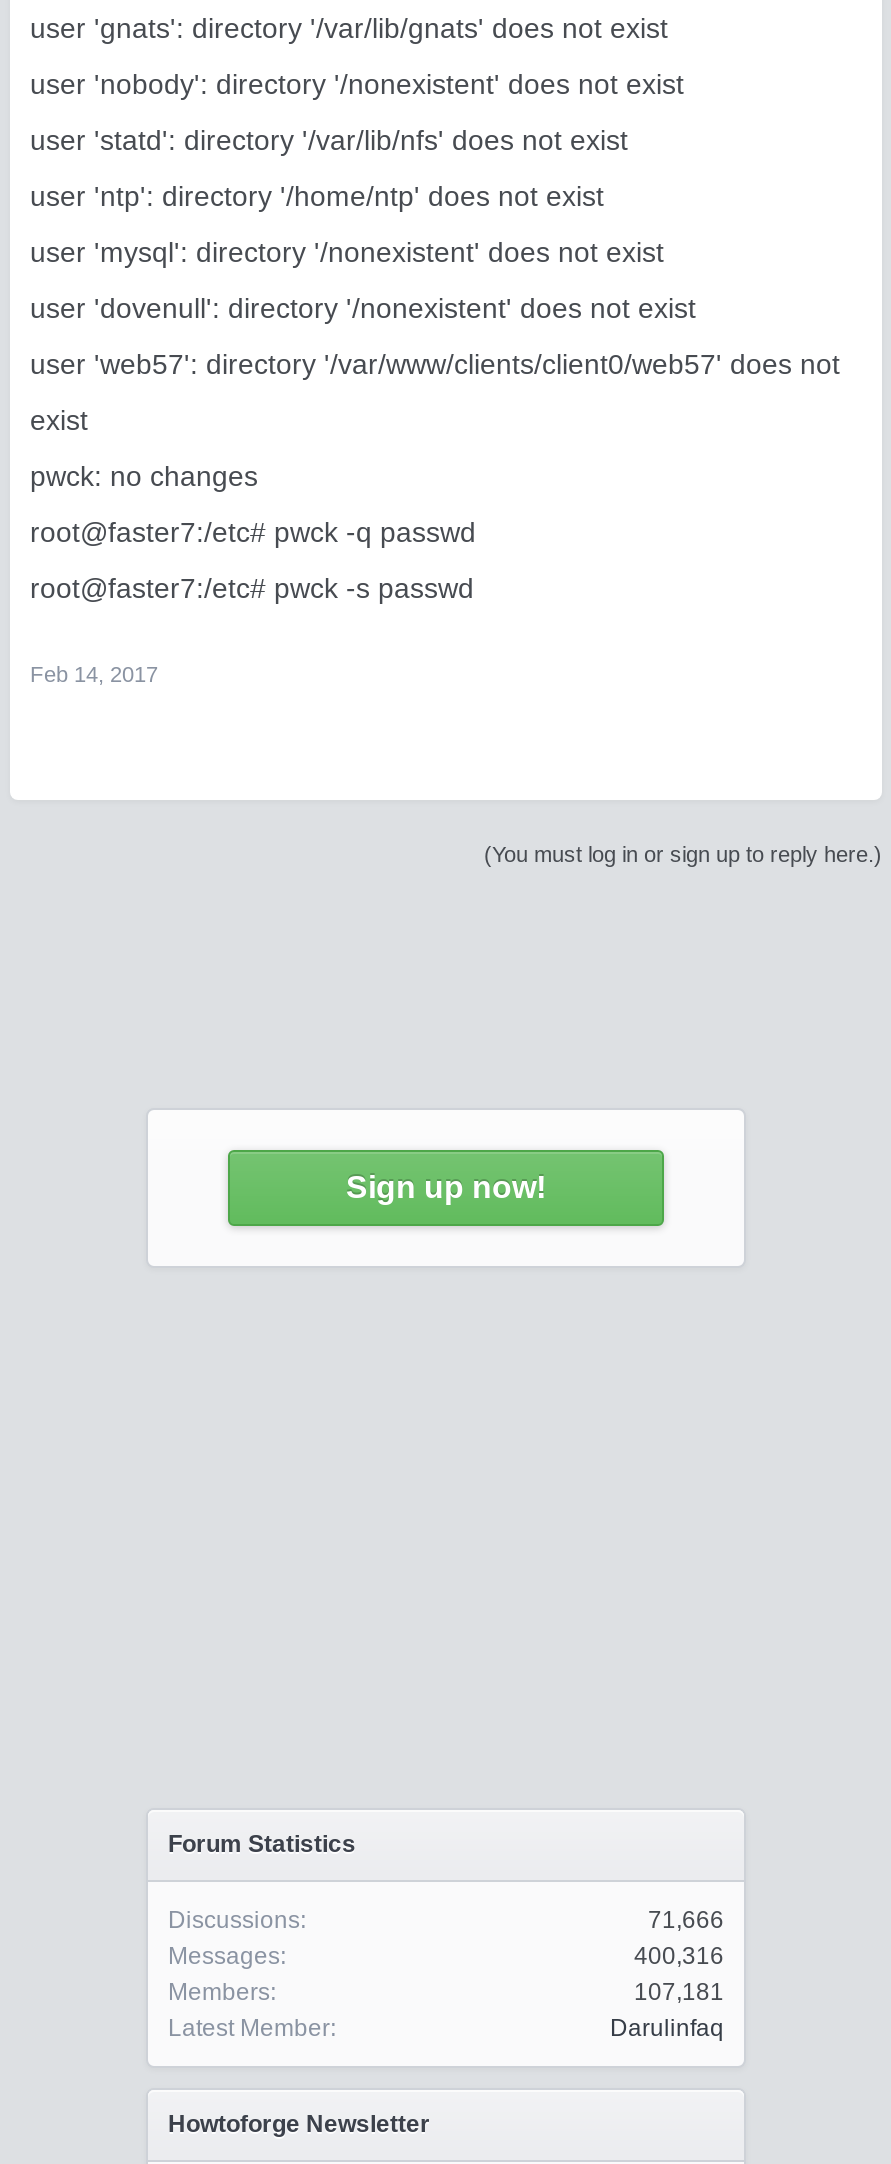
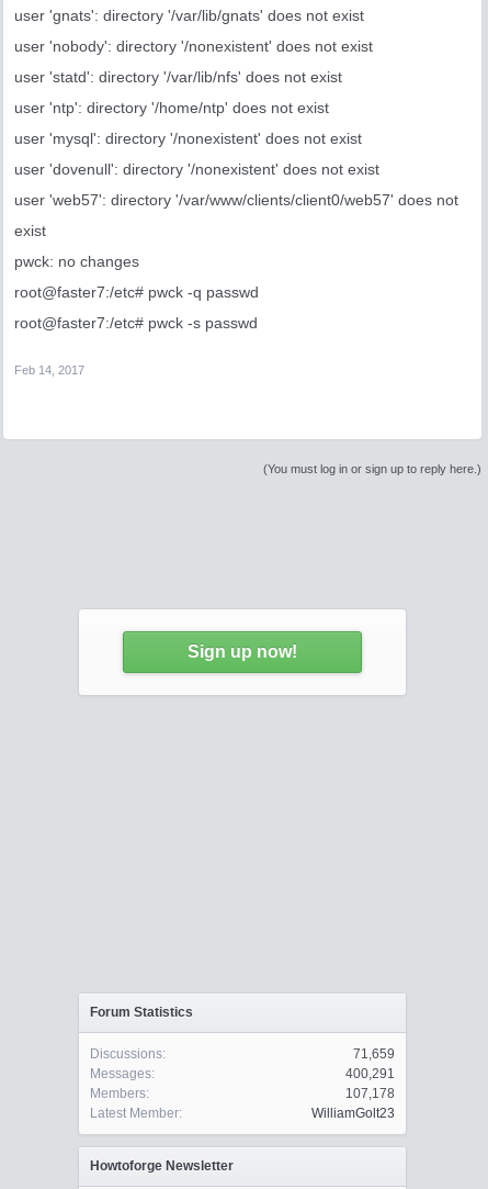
[648,1906,724,1934] 71,666 -> [353,1046,395,1062] 71,659
[634,1942,724,1970] 400,316 -> [345,1066,395,1081] 400,291
[634,1978,724,2006] 107,181 -> [345,1086,395,1101] 107,178
[610,2014,724,2042] Darulinfaq -> [311,1106,395,1121] WilliamGolt23

